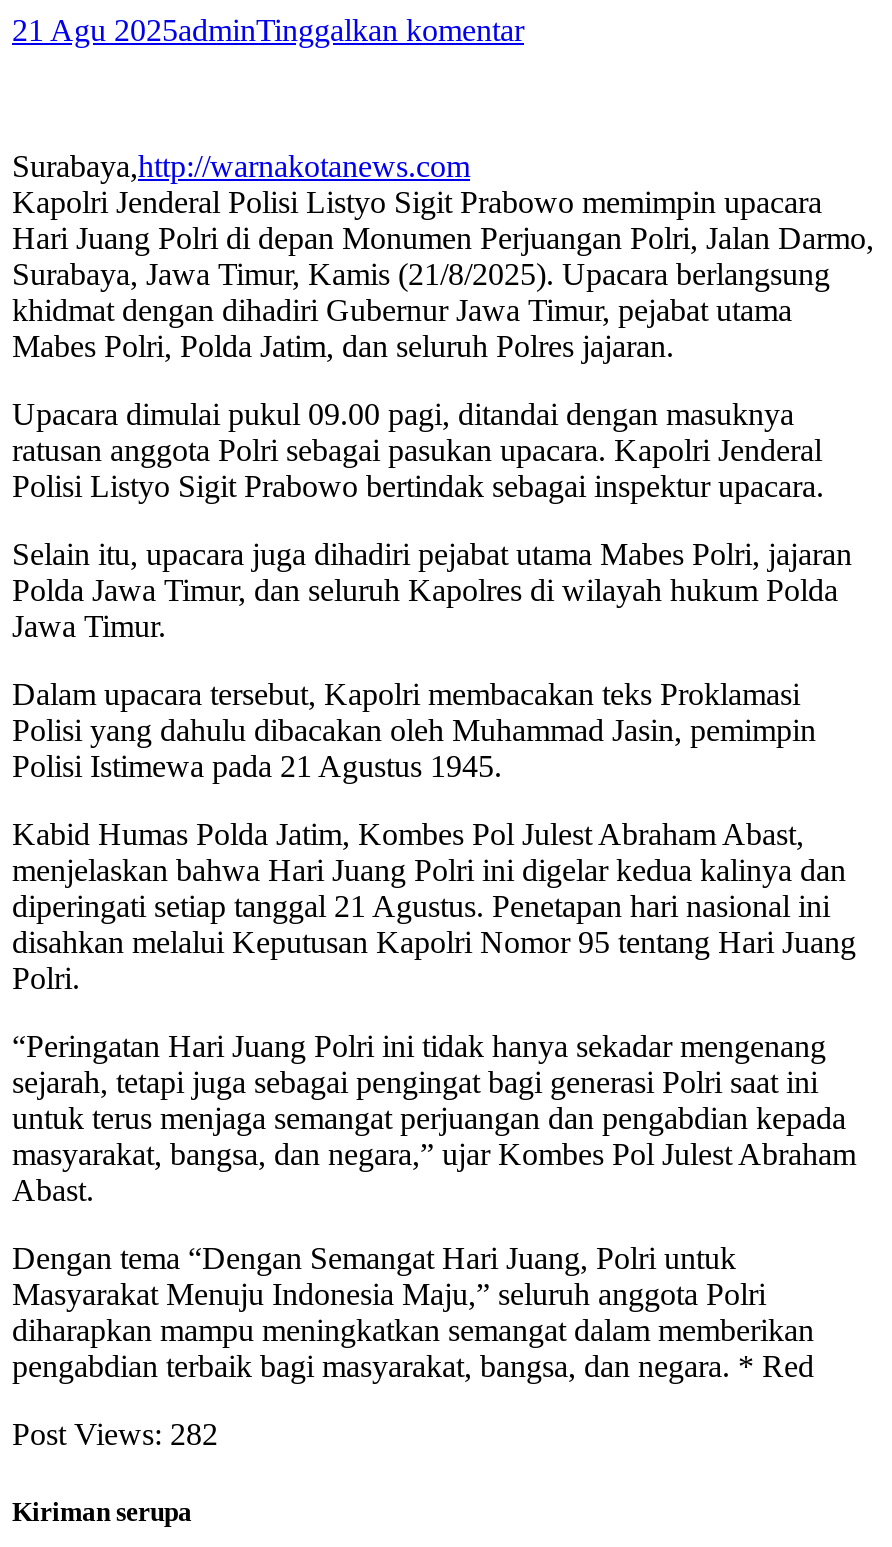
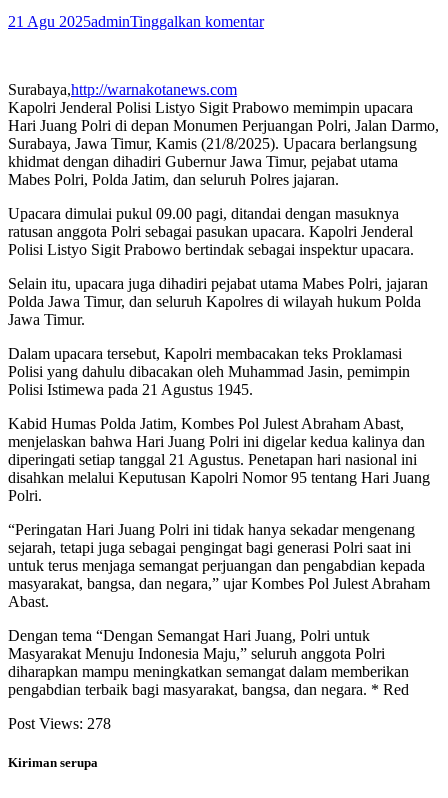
[12,1417,218,1451] Post Views: 282 -> [8,715,111,732] Post Views: 278

